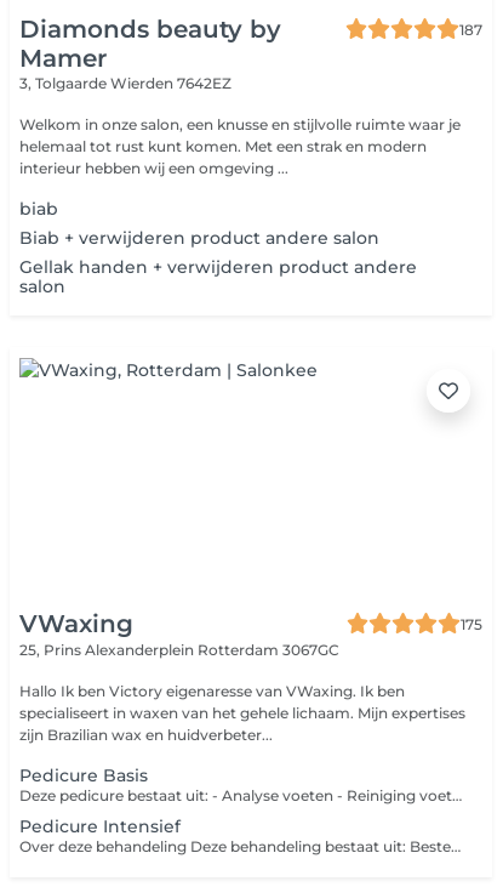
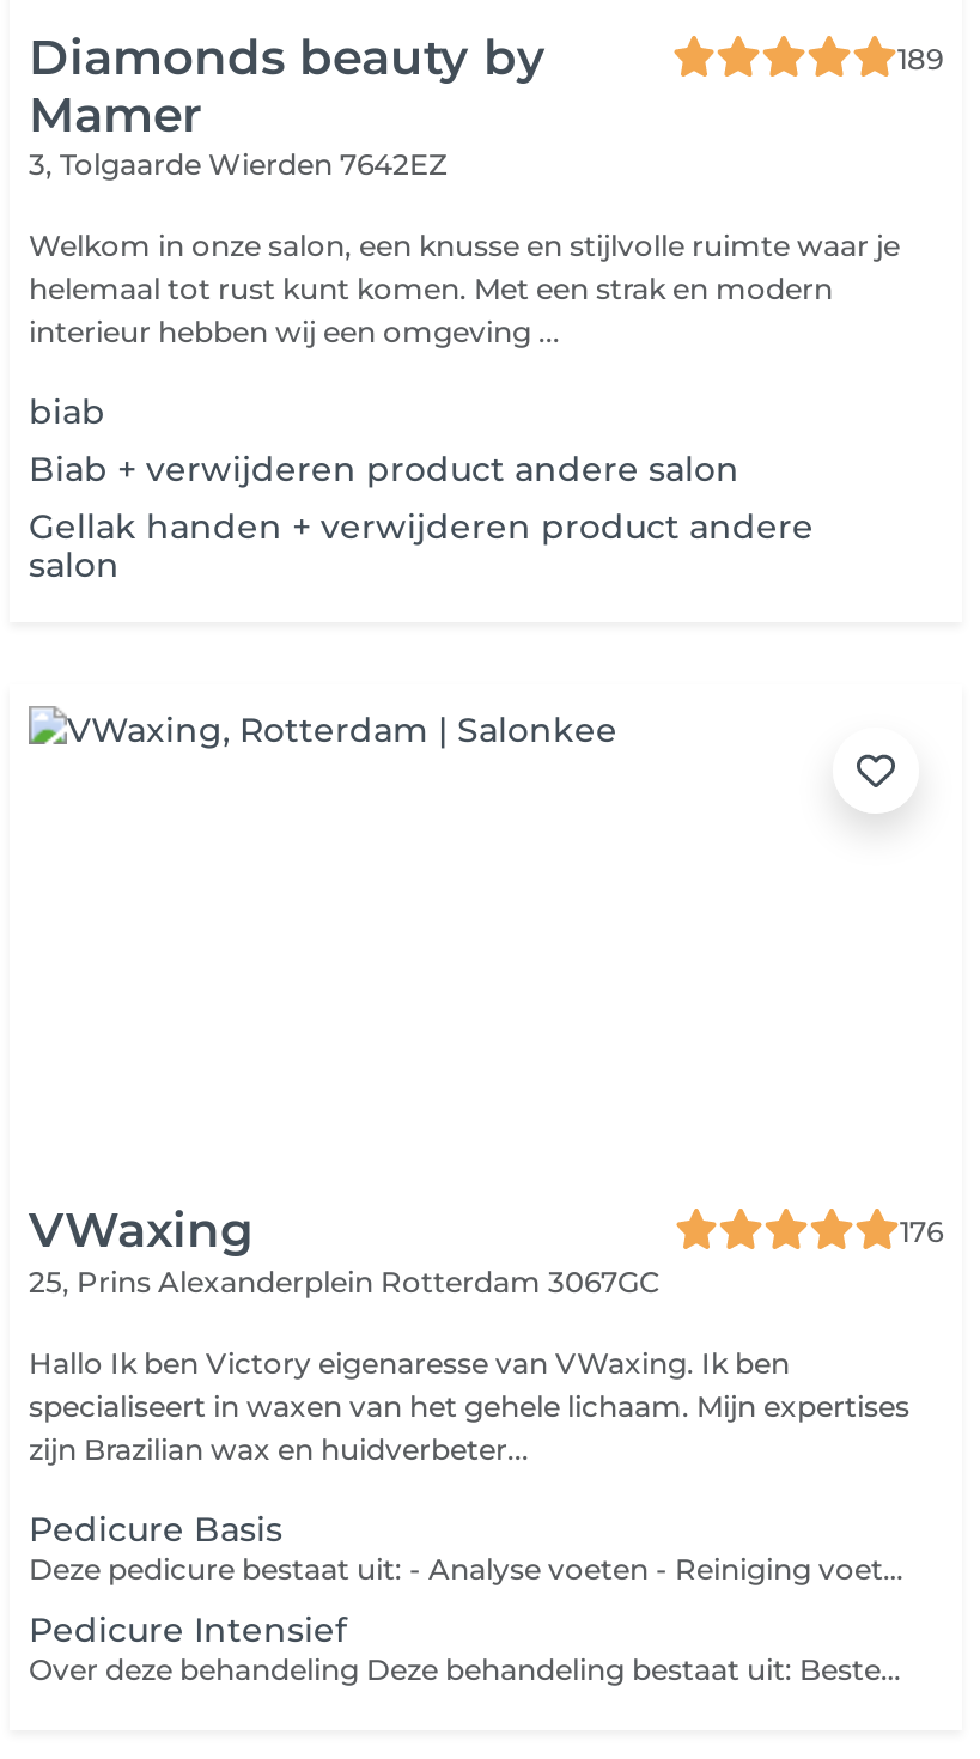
[459,21,482,39] 187 -> [897,41,943,77] 189
[461,615,482,633] 175 -> [900,1213,943,1249] 176

